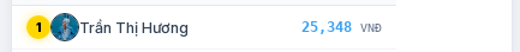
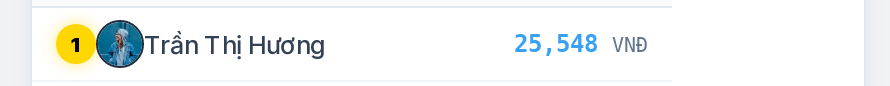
[301,18,382,35] 25,348 VNĐ -> [514,29,648,57] 25,548 VNĐ

